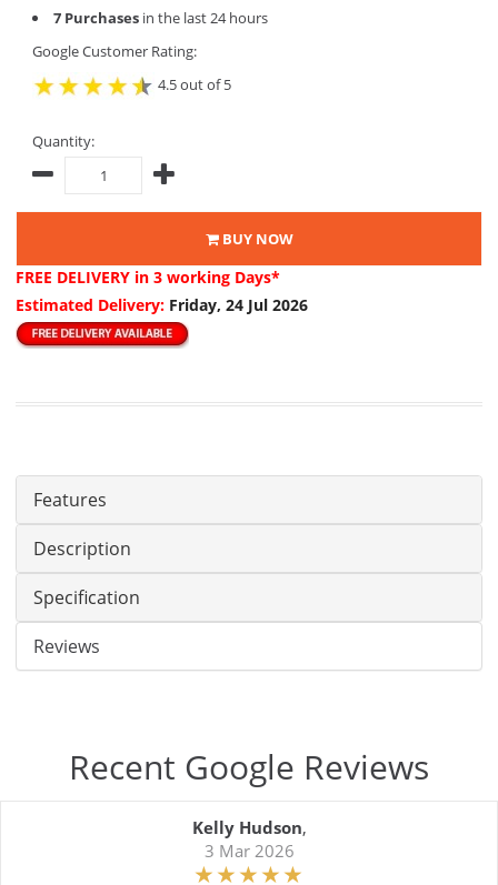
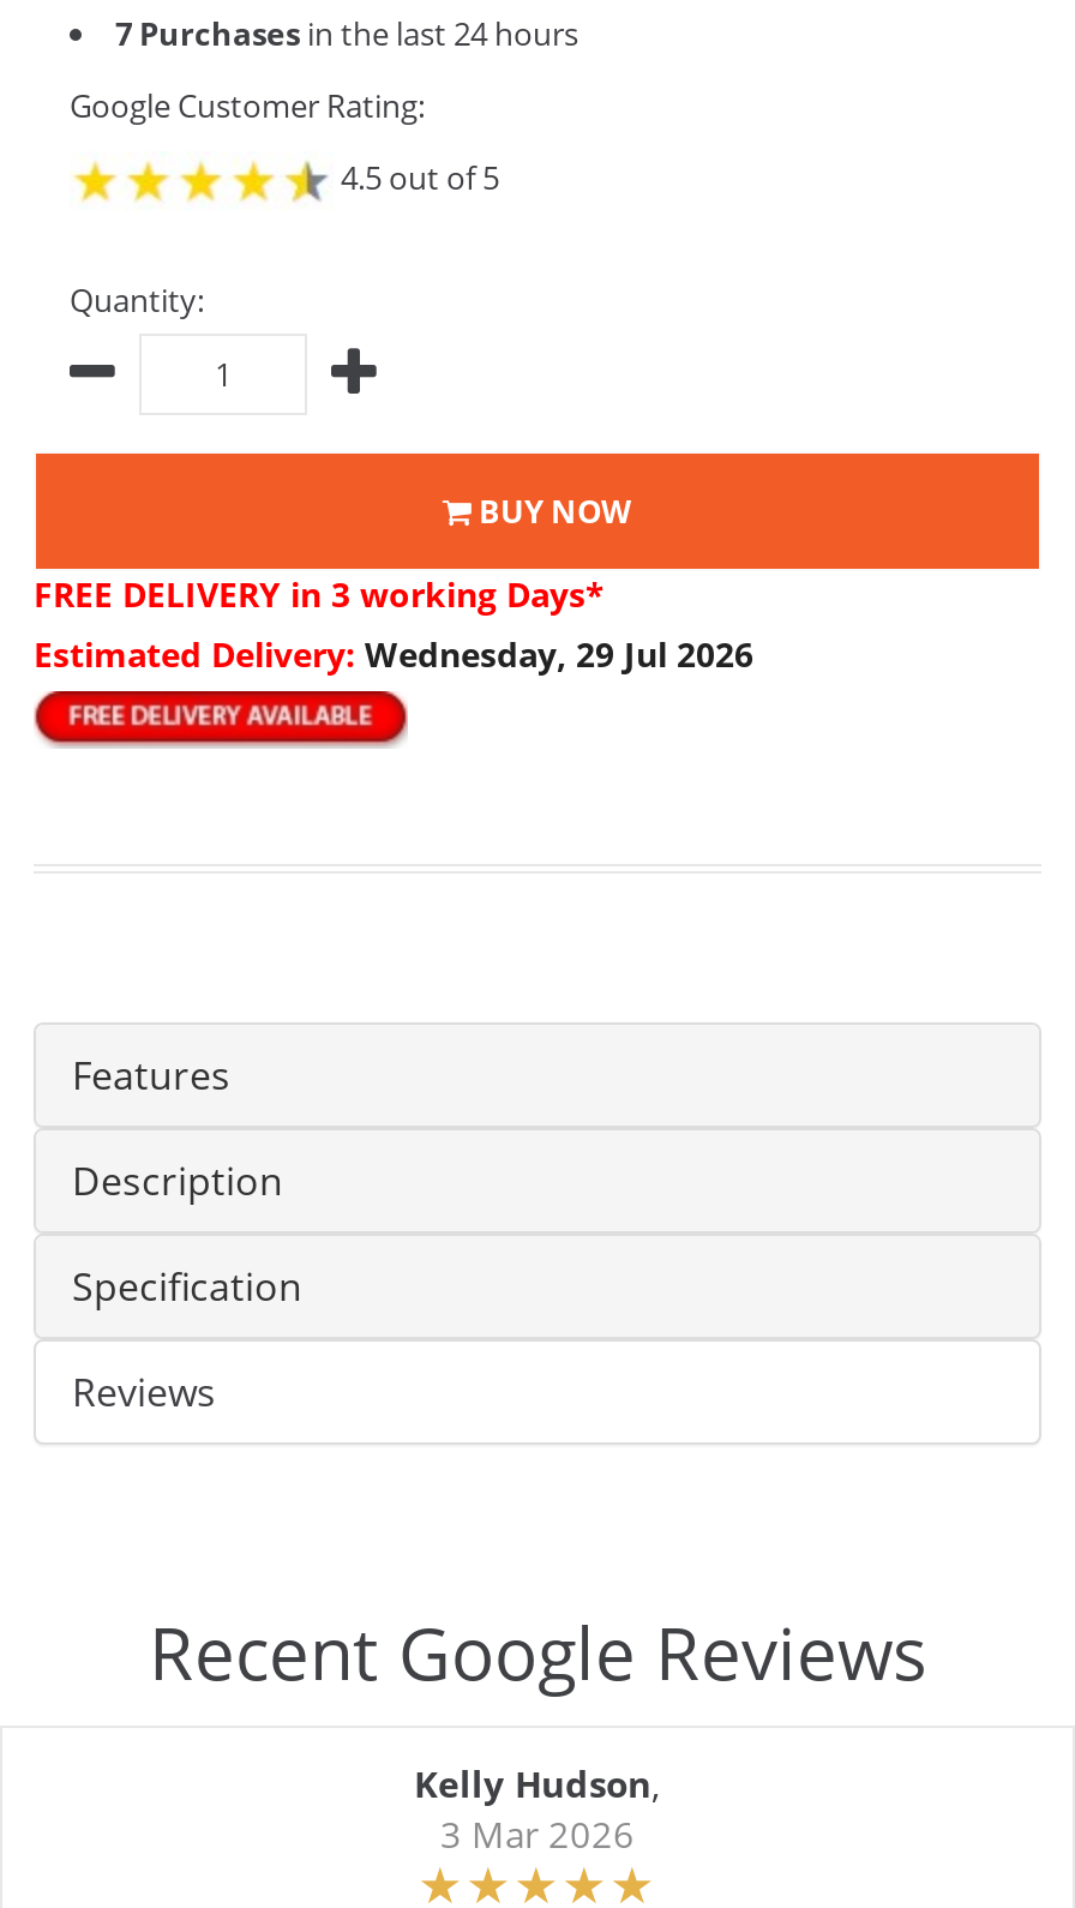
[16,294,308,315] Estimated Delivery: Friday, 24 Jul 2026 -> [34,631,753,677] Estimated Delivery: Wednesday, 29 Jul 2026

